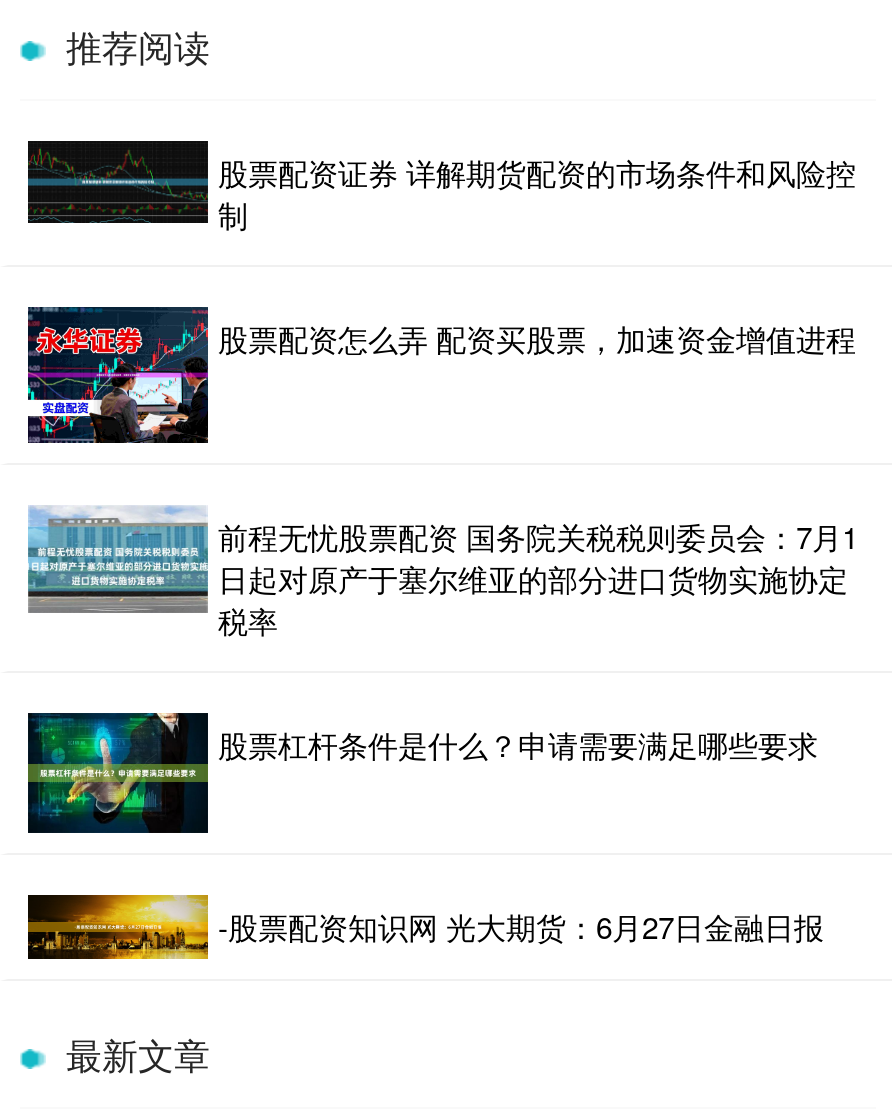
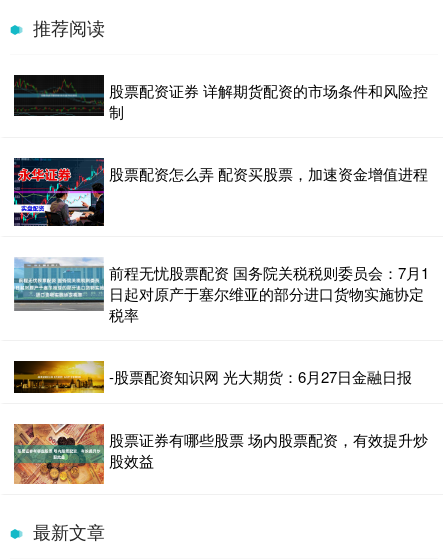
[26,711,818,835] [image] | 股票杠杆条件是什么？申请需要满足哪些要求 -> none
moved [28,891,824,963] -> [14,359,412,395]: [image] | -股票配资知识网 光大期货：6月27日金融日报
none -> [13,423,428,485] [image] | 股票证券有哪些股票 场内股票配资，有效提升炒 | 股效益

